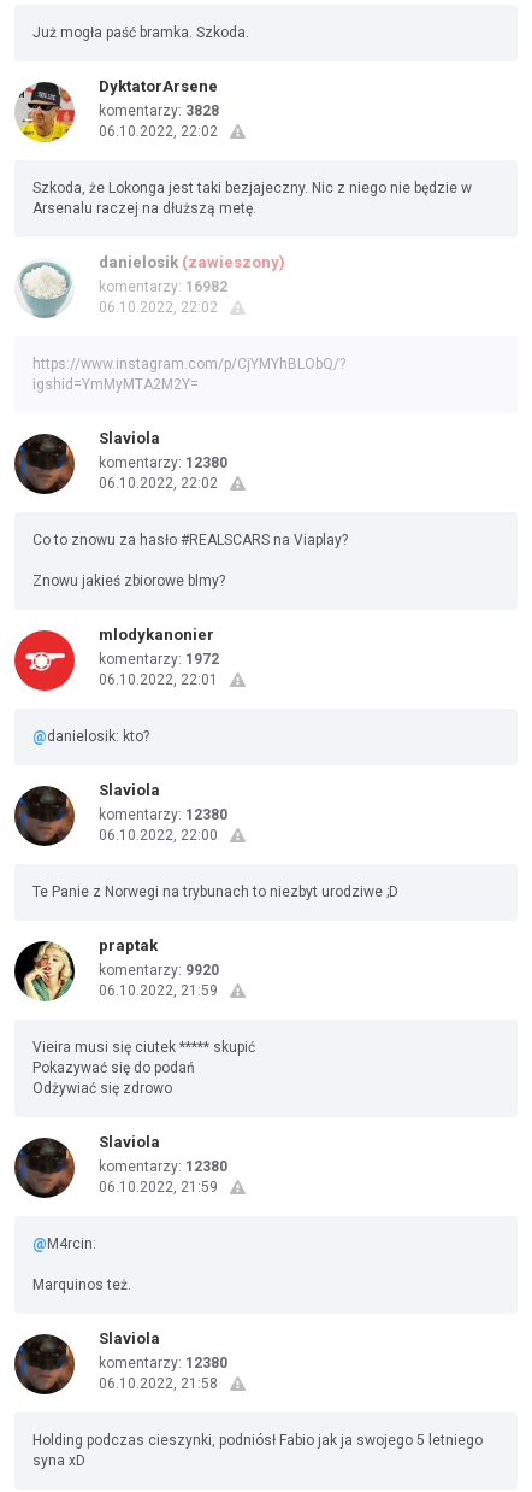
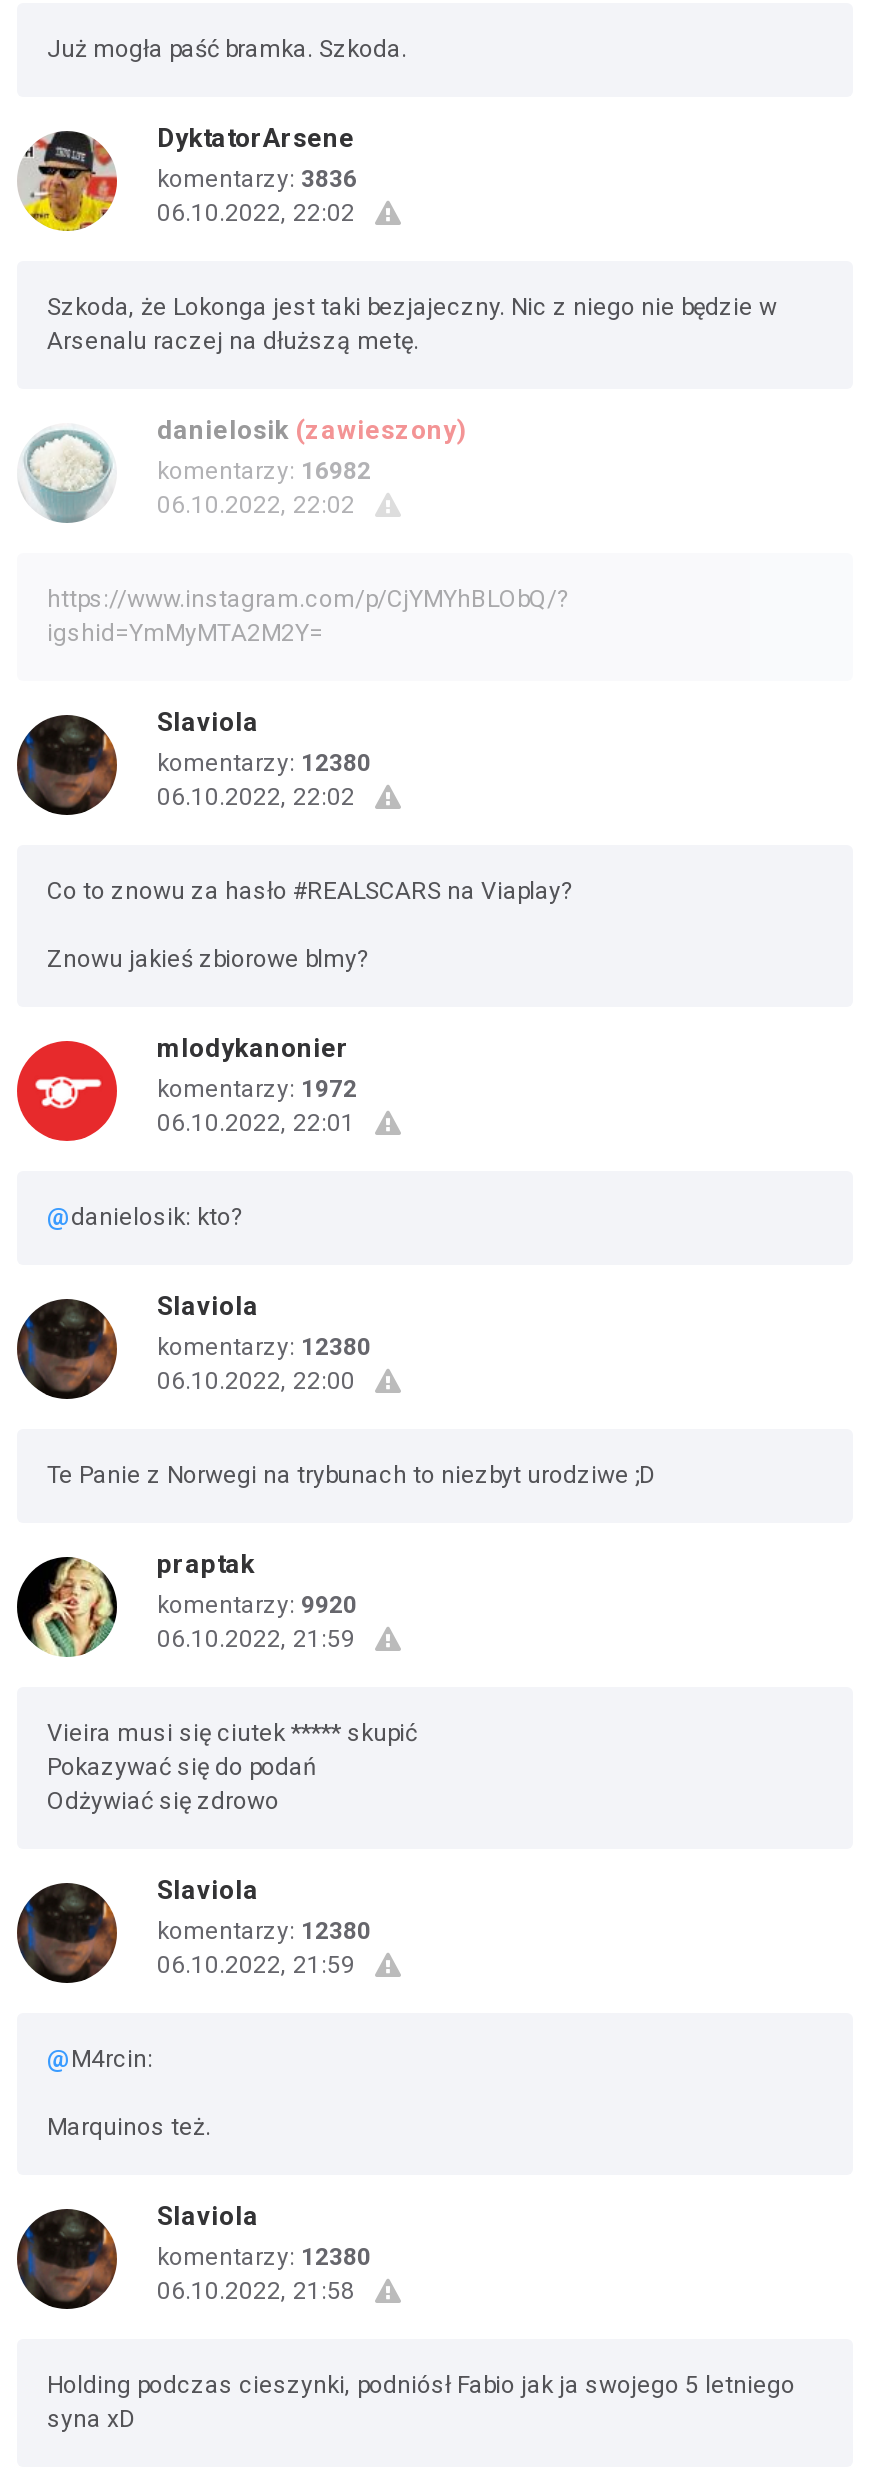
[99,102,219,119] komentarzy: 3828 -> [157,165,357,193] komentarzy: 3836

